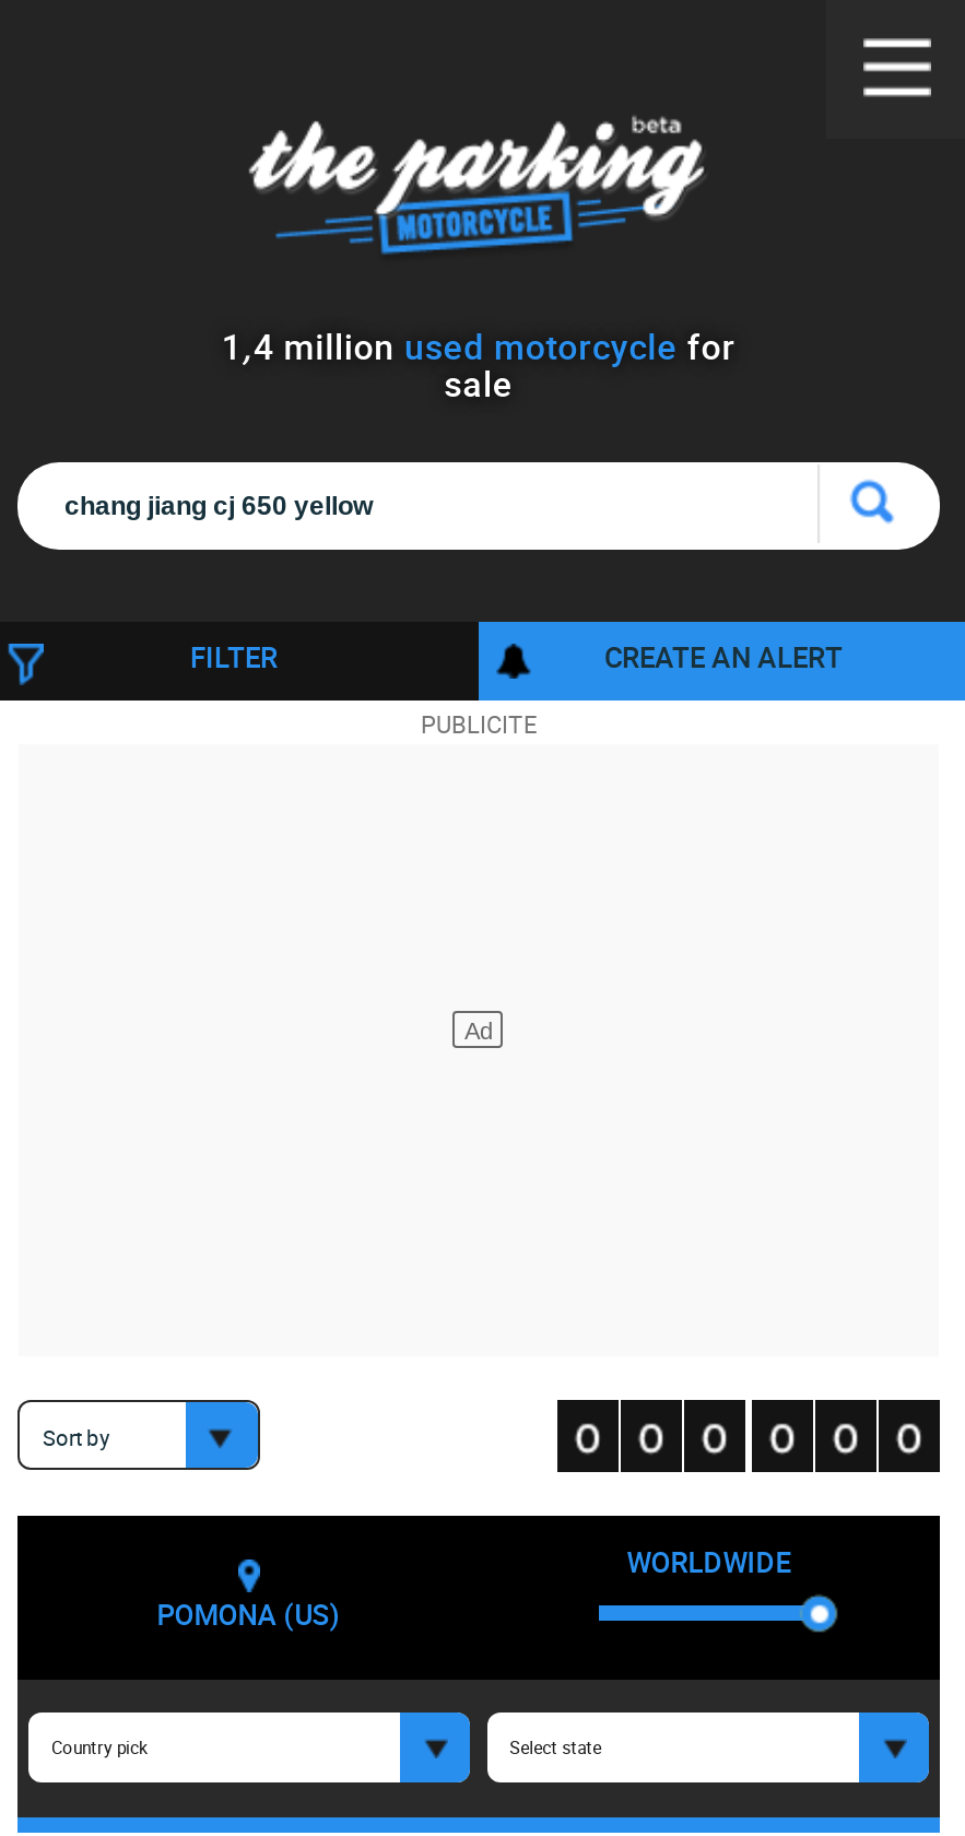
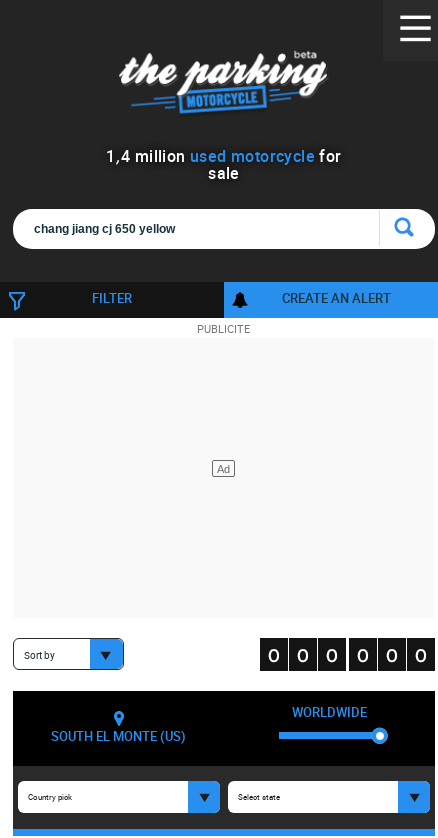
[157,1594,340,1634] POMONA (US) -> [51,727,186,745] SOUTH EL MONTE (US)

